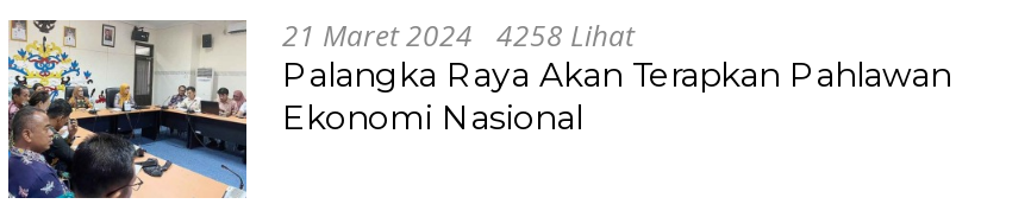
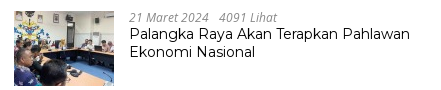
[282,15,635,55] 21 Maret 2024 4258 Lihat -> [129,9,277,26] 21 Maret 2024 4091 Lihat

